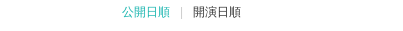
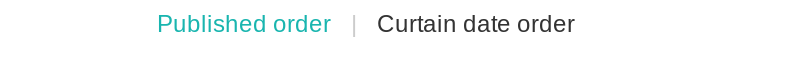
[121,5,169,19] 公開日順 -> [157,10,331,38] Published order
[192,5,240,19] 開演日順 -> [377,10,575,38] Curtain date order

